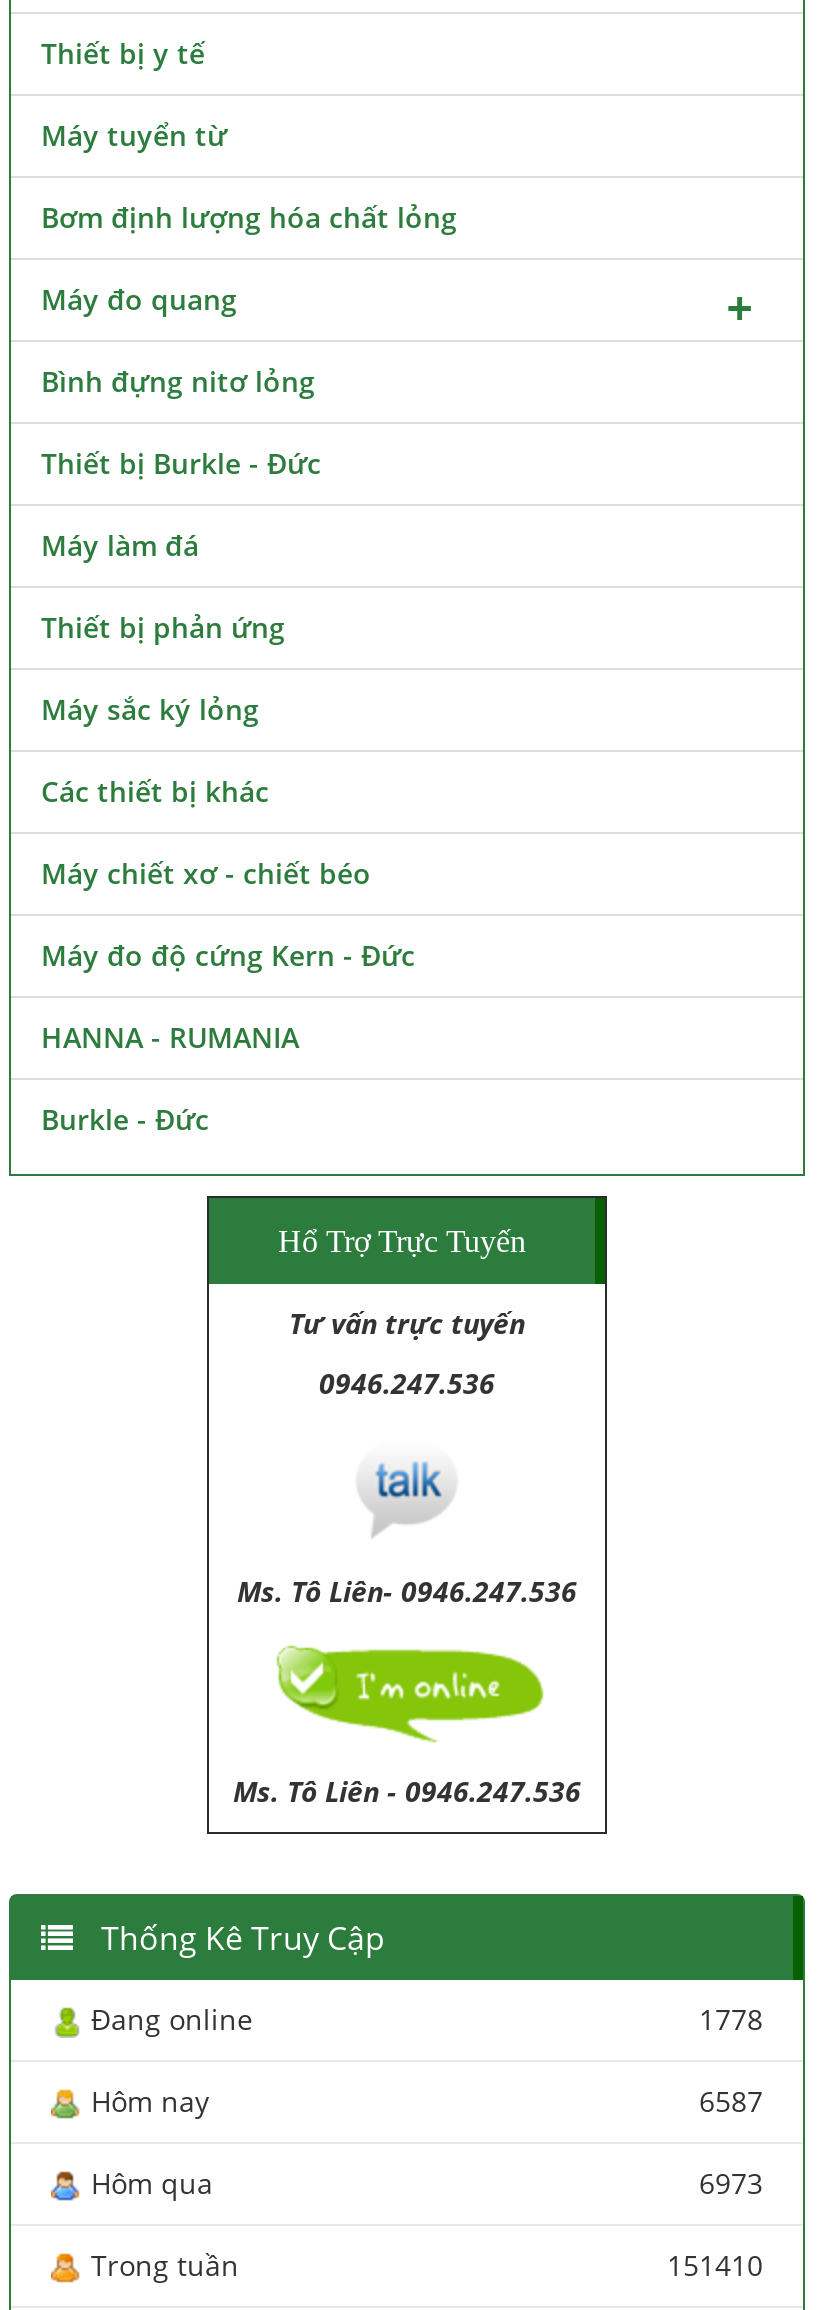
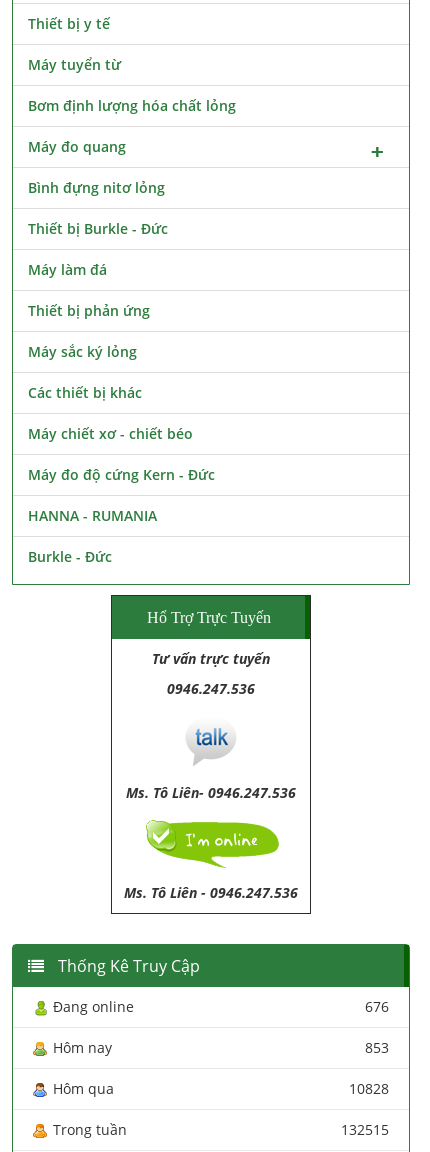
[699,2000,763,2038] 1778 -> [365,997,389,1016] 676
[699,2082,763,2120] 6587 -> [365,1038,389,1057] 853
[699,2164,763,2202] 6973 -> [349,1079,389,1098] 10828
[667,2246,763,2284] 151410 -> [341,1120,389,1139] 132515

